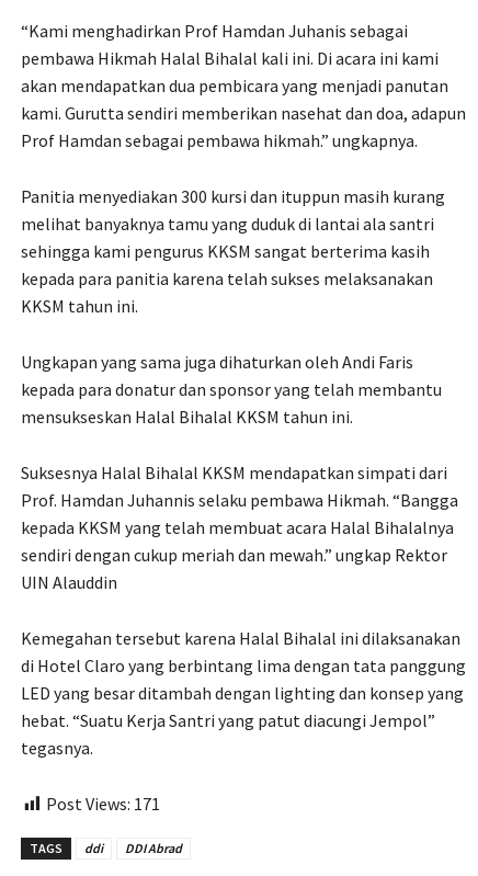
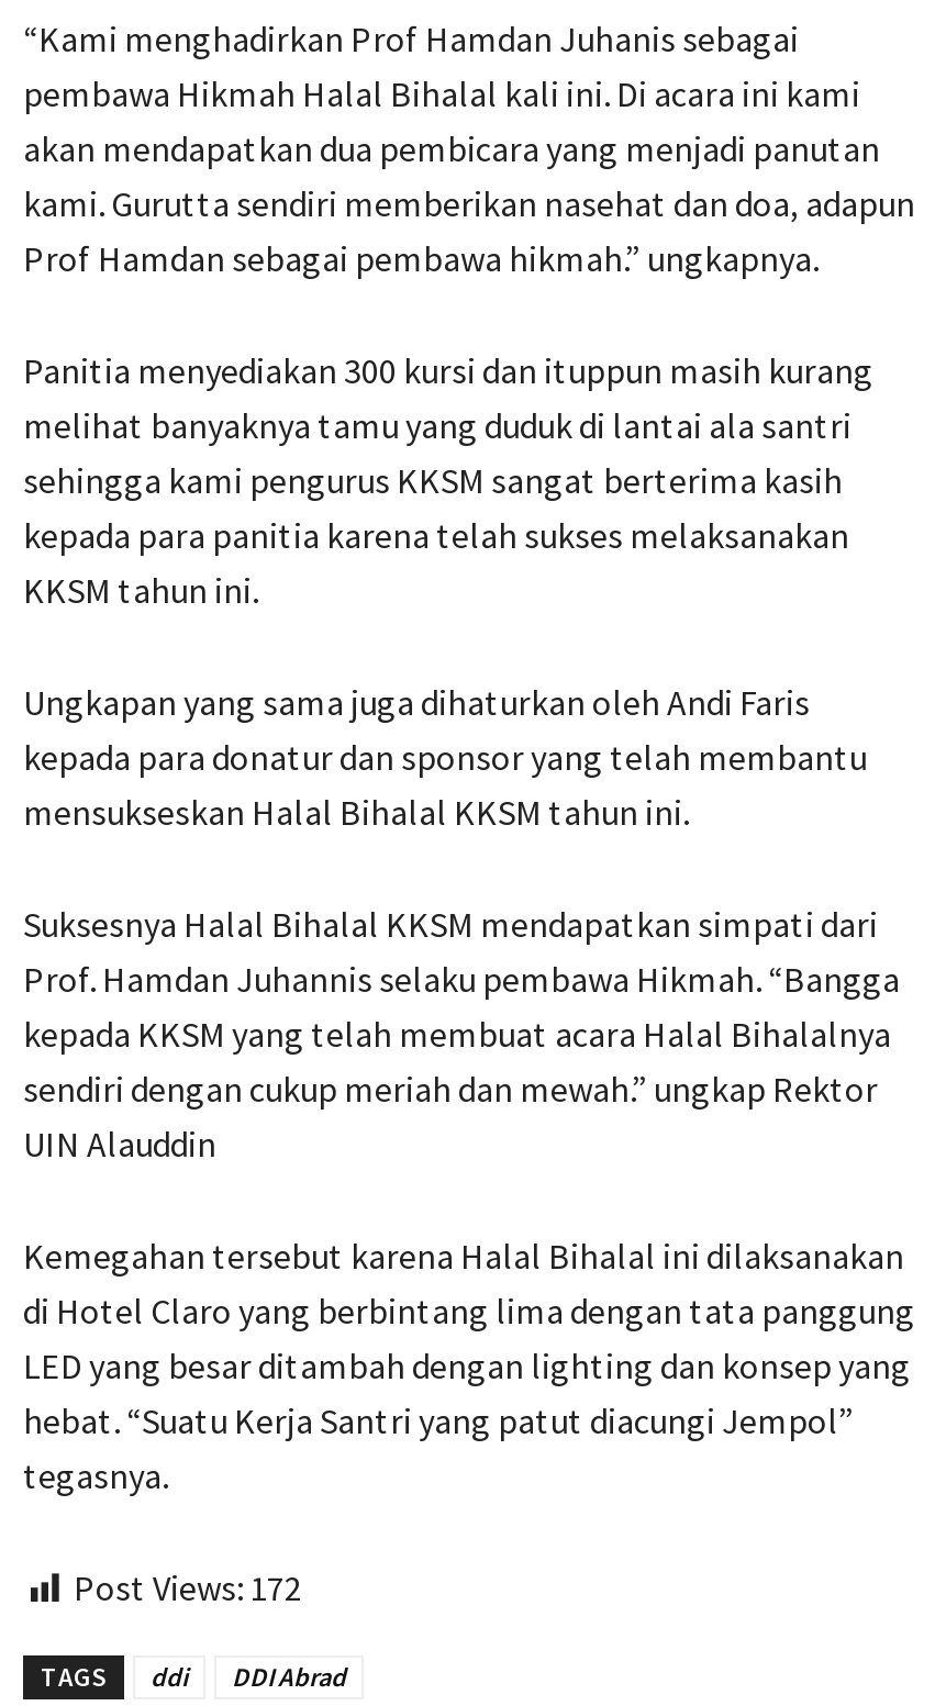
[46,792,160,814] Post Views: 171 -> [74,1565,302,1608] Post Views: 172

